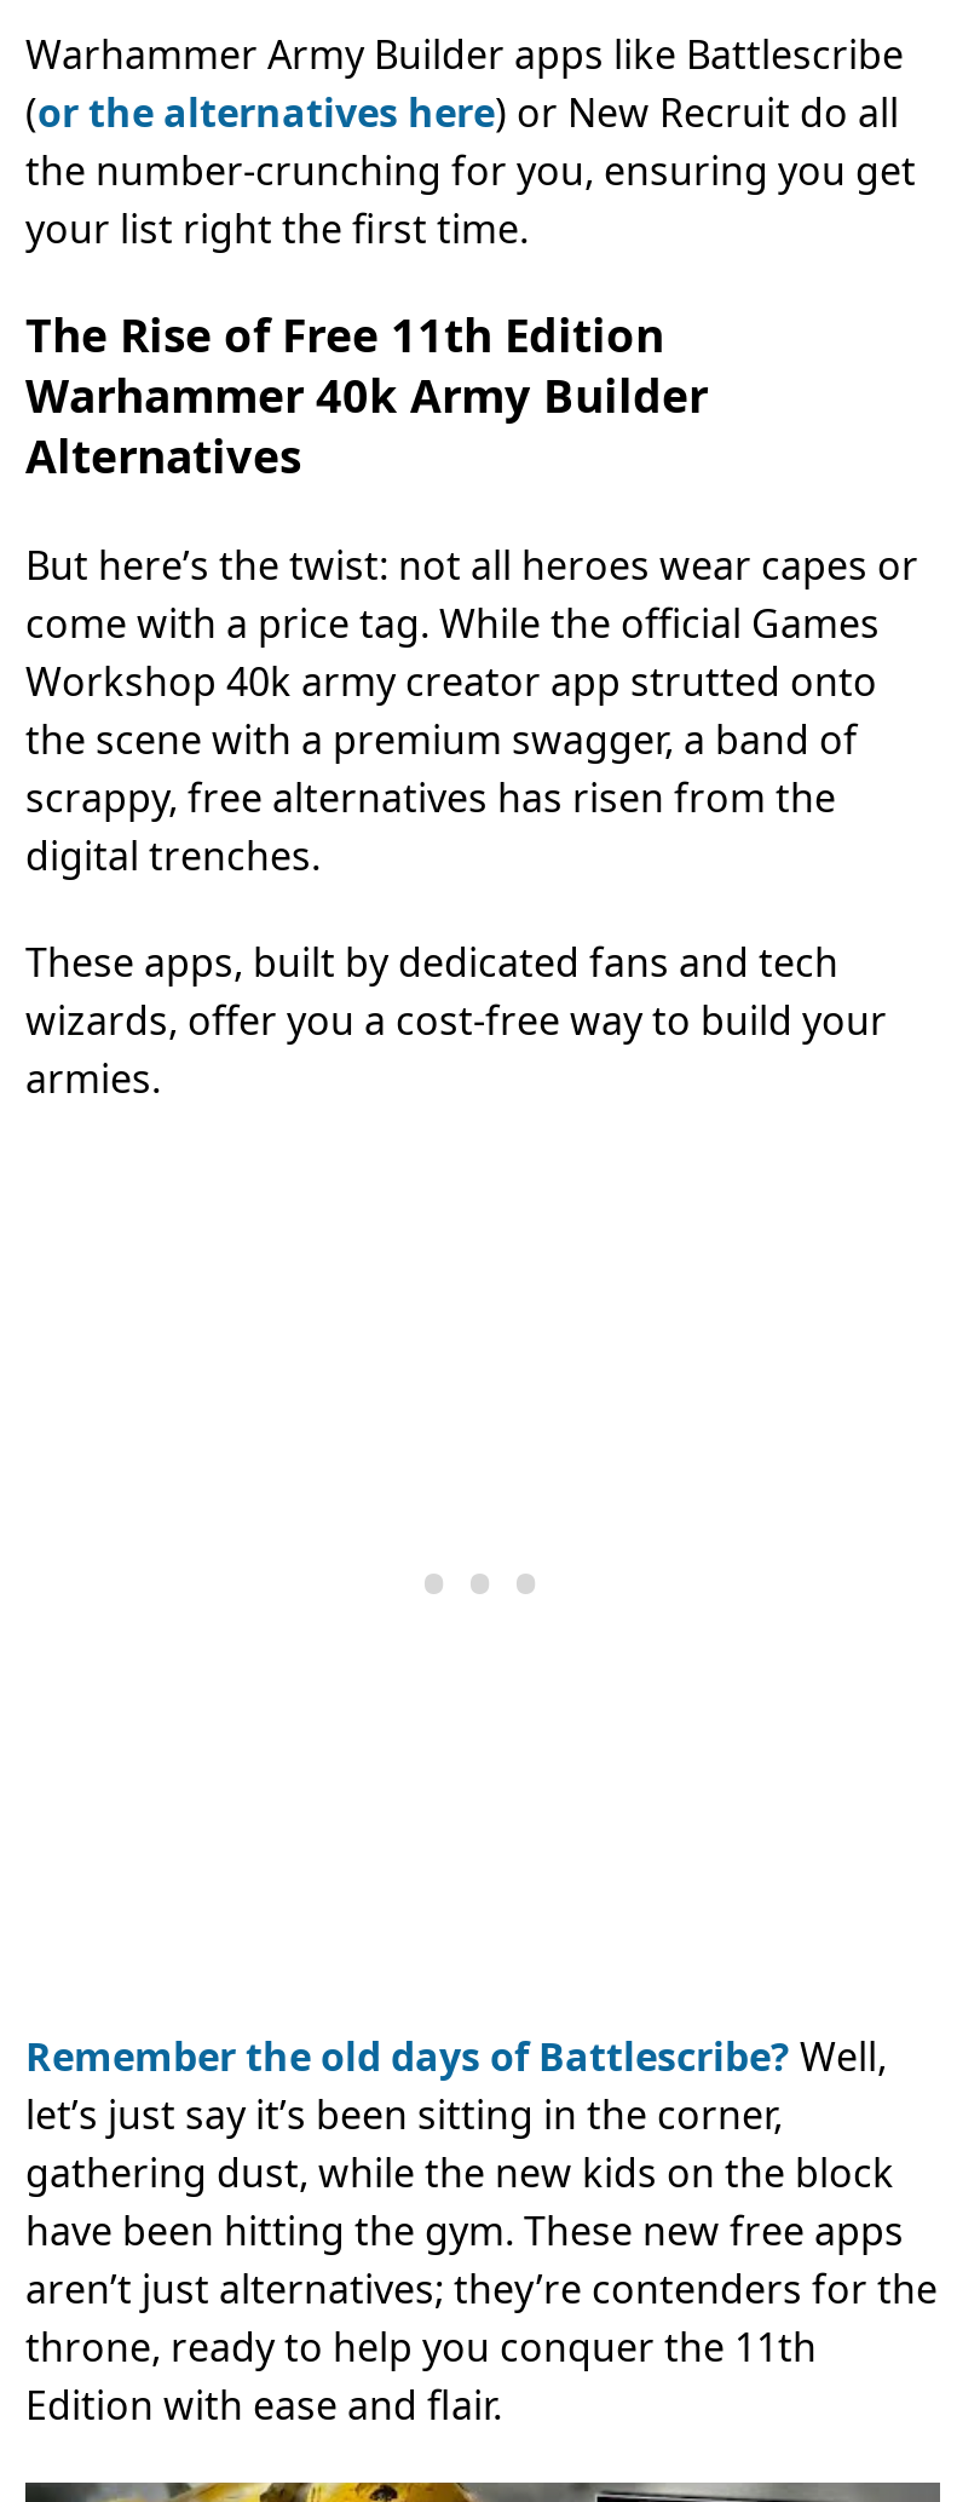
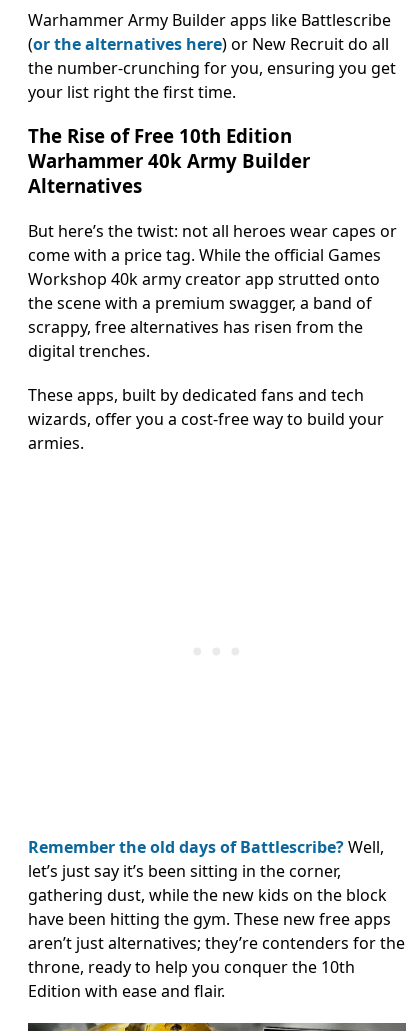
[25,303,664,364] The Rise of Free 11th Edition -> [28,123,292,148] The Rise of Free 10th Edition
[25,2320,817,2373] throne, ready to help you conquer the 11th -> [28,956,355,978] throne, ready to help you conquer the 10th

